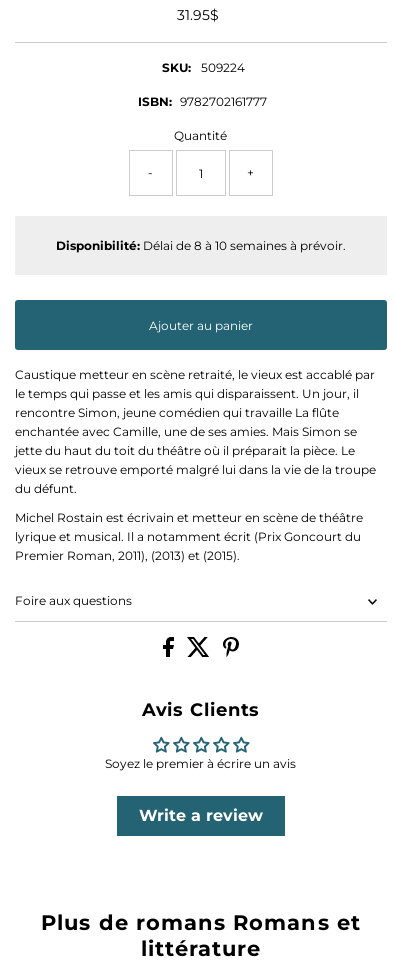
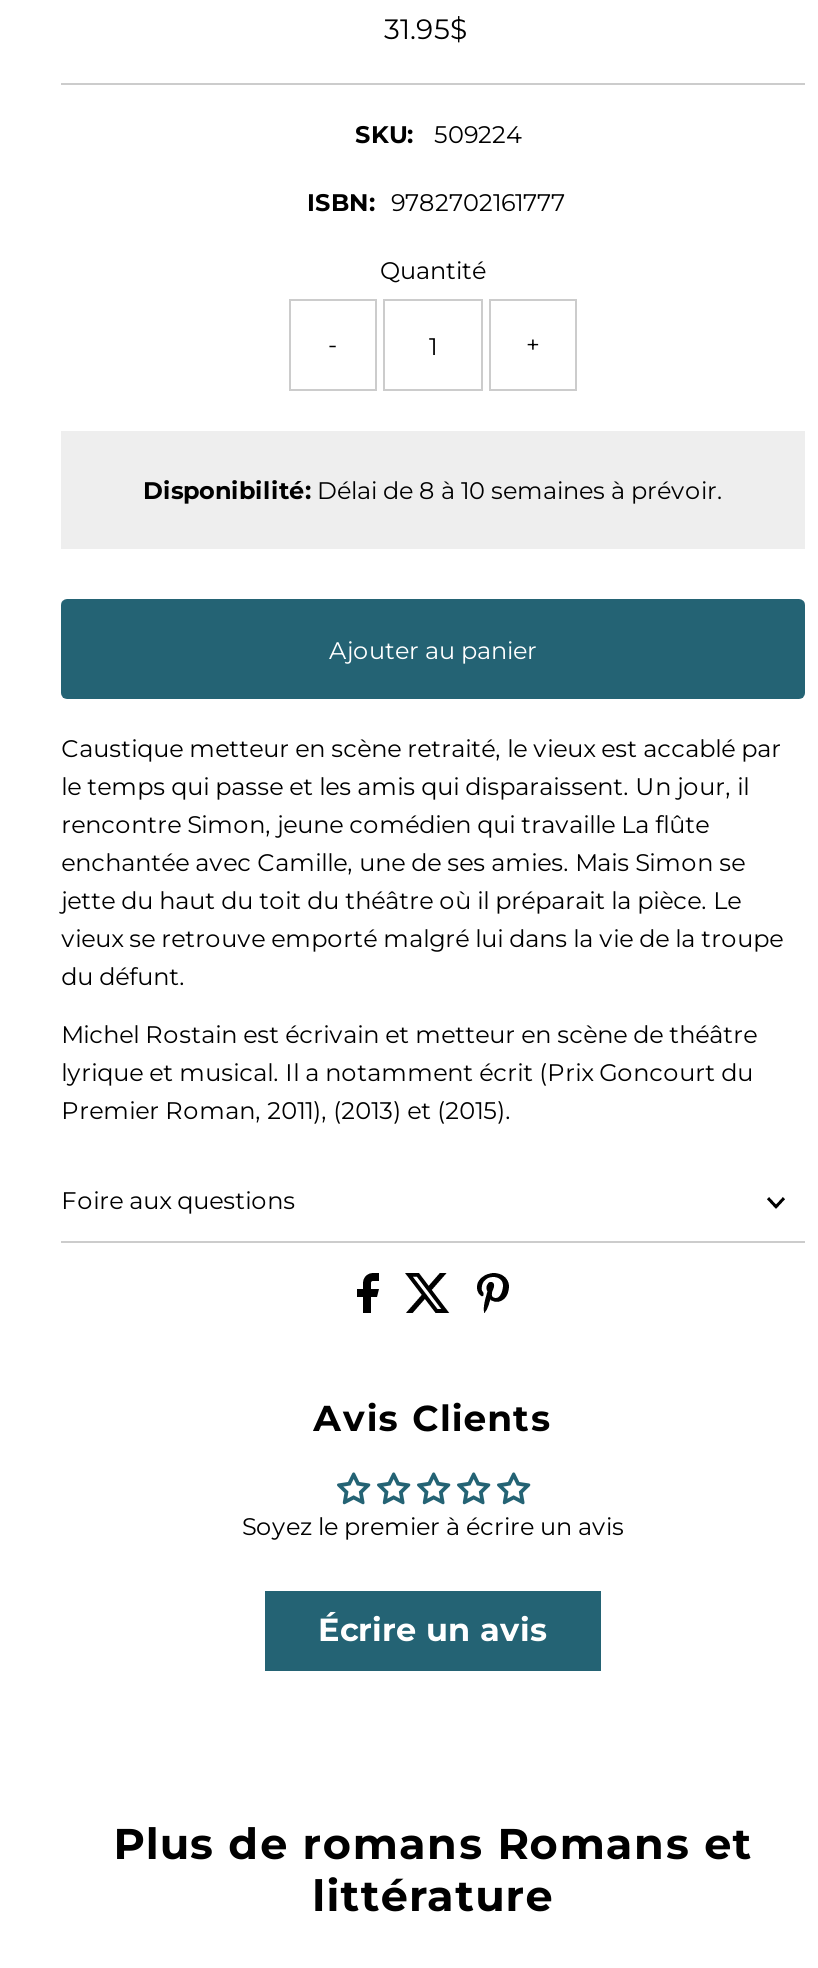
[139,806,263,825] Write a review -> [318,1611,548,1649] Écrire un avis

